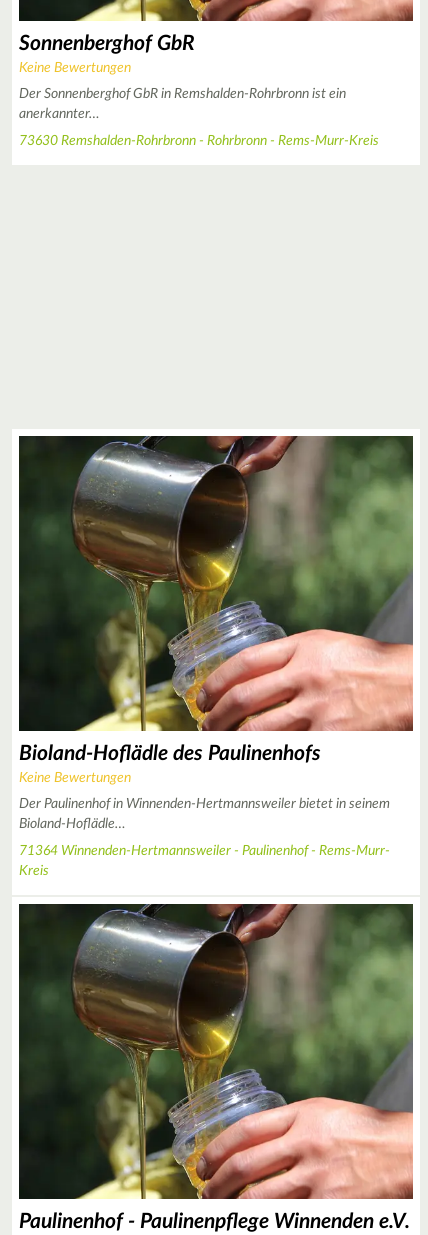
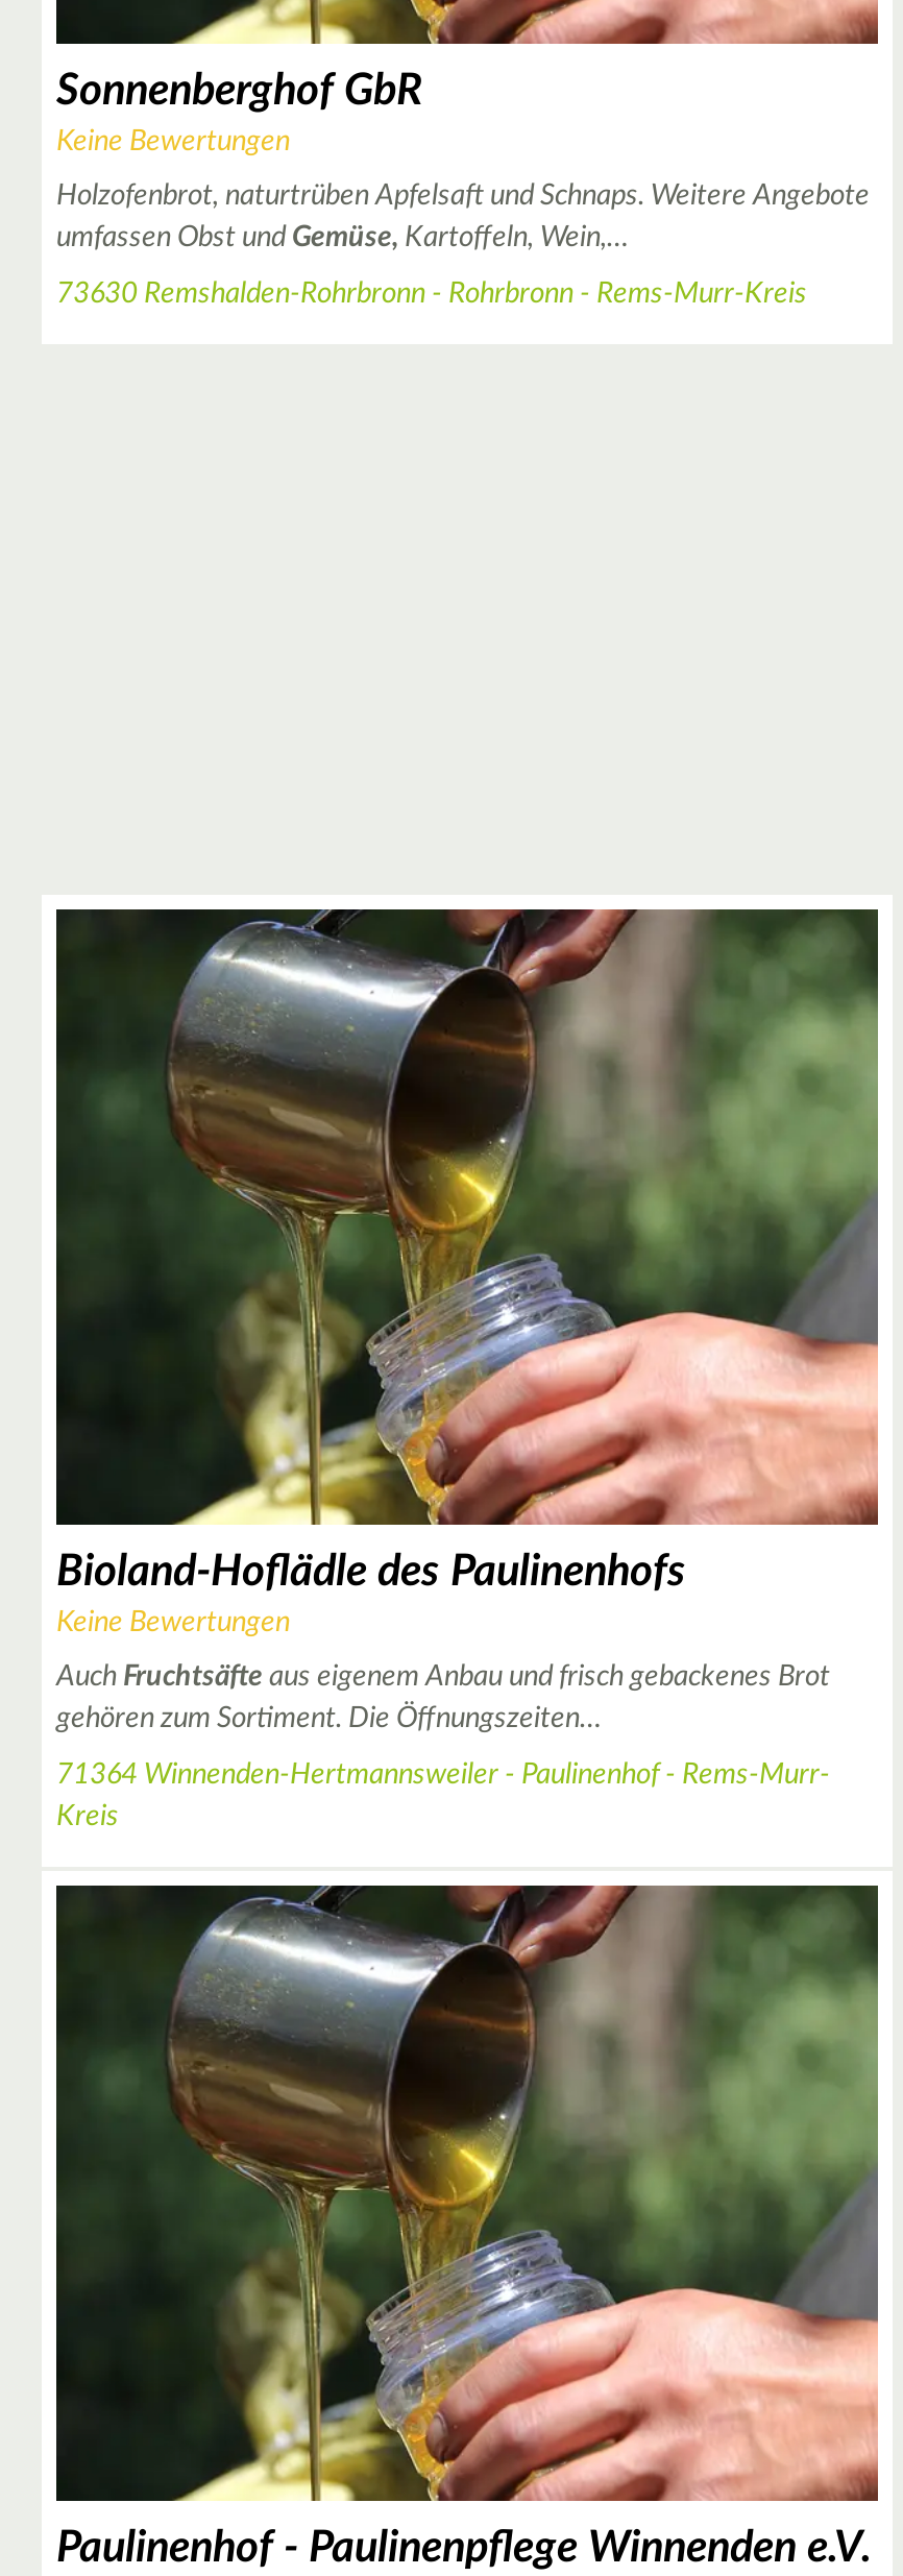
[19,87,346,121] Der Sonnenberghof GbR in Remshalden-Rohrbronn ist ein | anerkannter… -> [56,181,870,252] Holzofenbrot, naturtrüben Apfelsaft und Schnaps. Weitere Angebote | umfassen Obst und Gemüse, Kartoffeln, Wein,…
[19,797,390,831] Der Paulinenhof in Winnenden-Hertmannsweiler bietet in seinem | Bioland-Hoflädle… -> [56,1662,830,1733] Auch Fruchtsäfte aus eigenem Anbau und frisch gebackenes Brot | gehören zum Sortiment. Die Öffnungszeiten…

